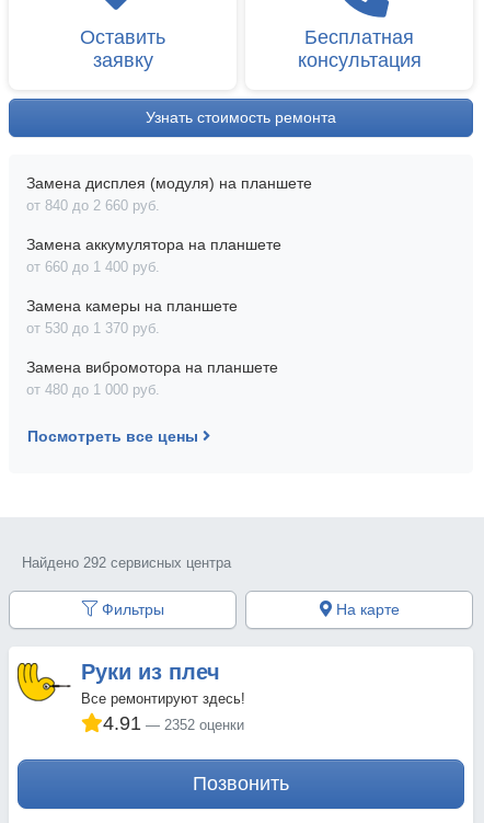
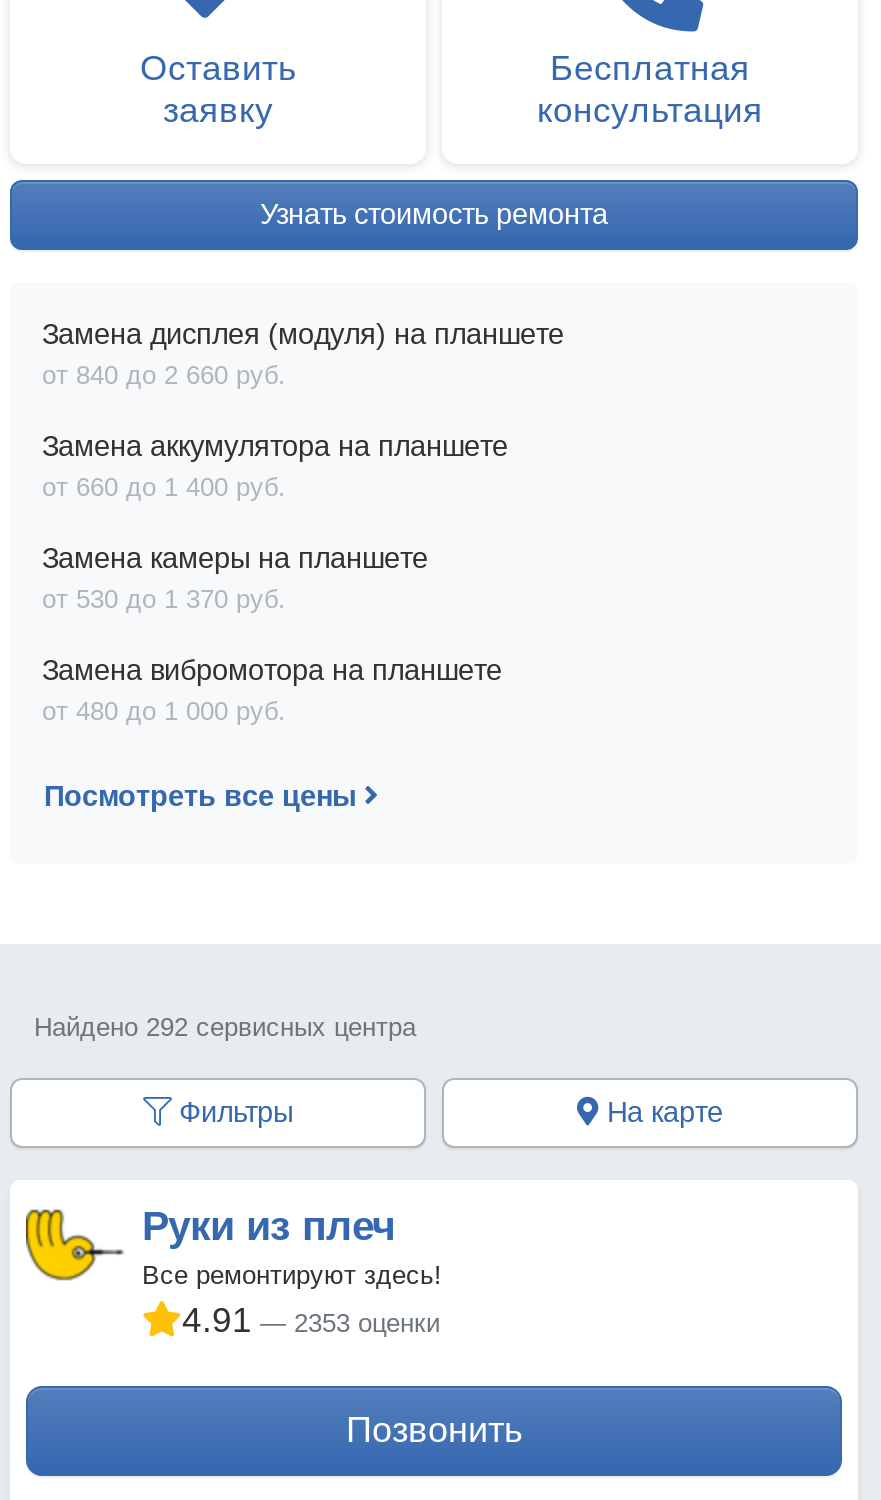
[103,712,244,734] 4.91 2352 оценки -> [182,1300,440,1340] 4.91 2353 оценки

